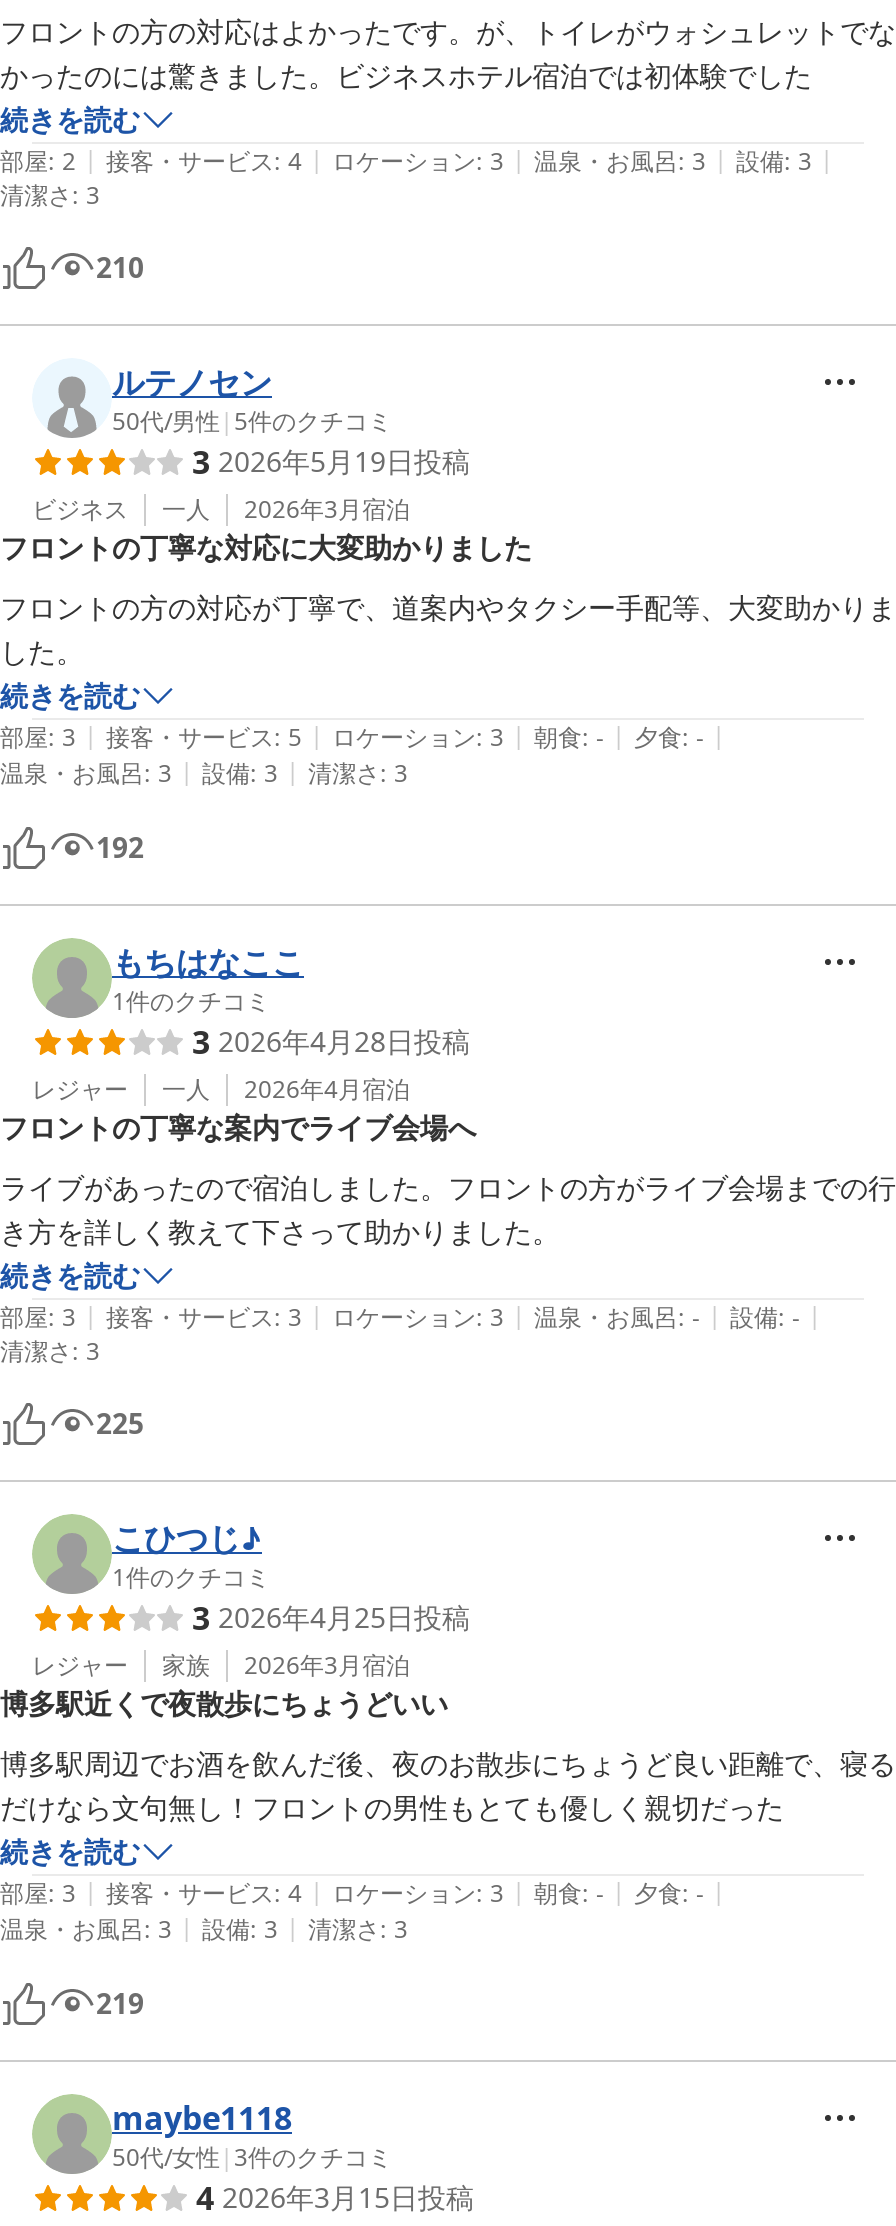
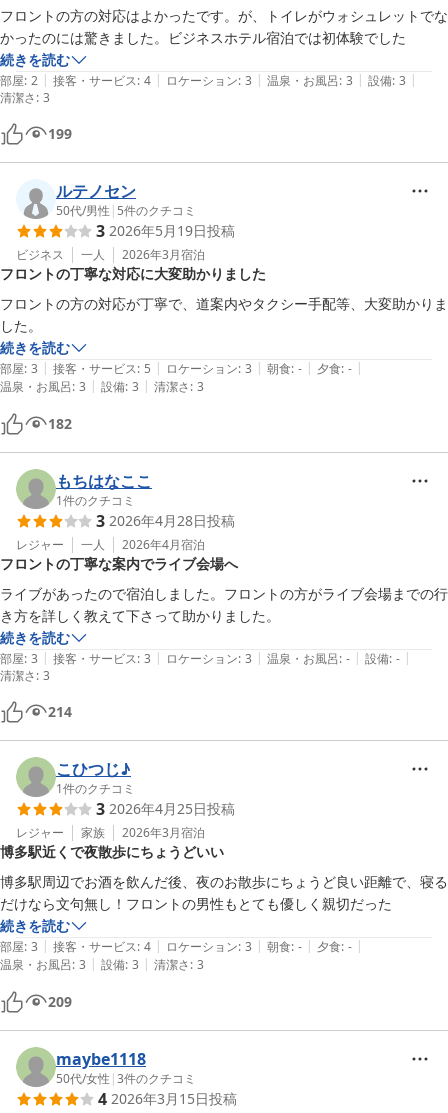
[96,248,144,286] 210 -> [48,124,72,143] 199
[96,828,144,866] 192 -> [48,414,72,433] 182
[96,1404,144,1442] 225 -> [48,702,72,721] 214
[96,1984,144,2022] 219 -> [48,992,72,1011] 209

